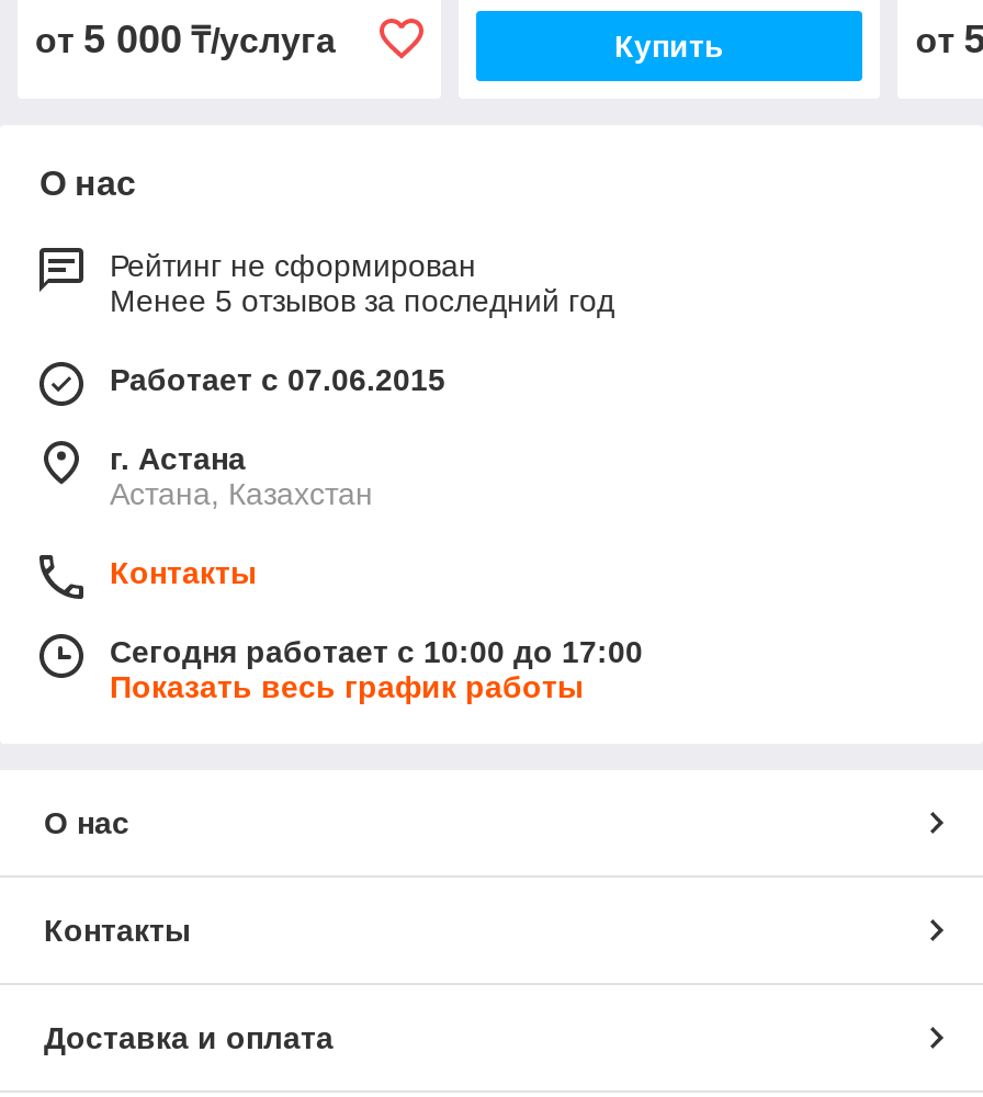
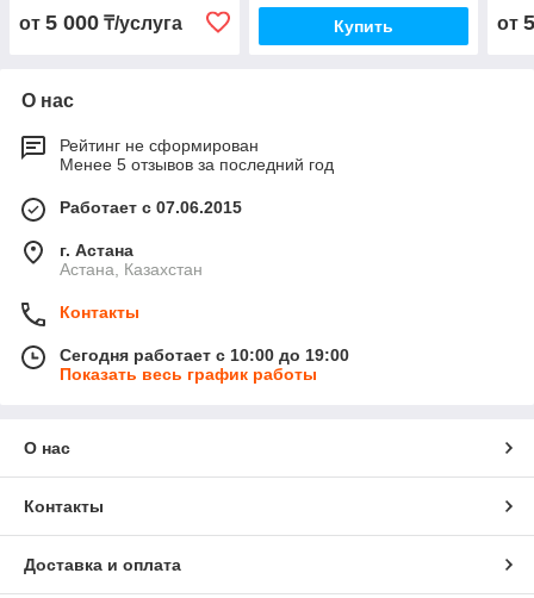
[110,635,643,670] Сегодня работает с 10:00 до 17:00 -> [60,346,349,365] Сегодня работает с 10:00 до 19:00

